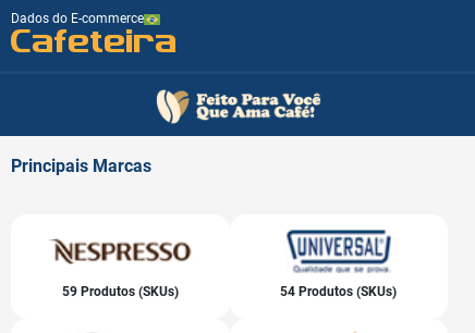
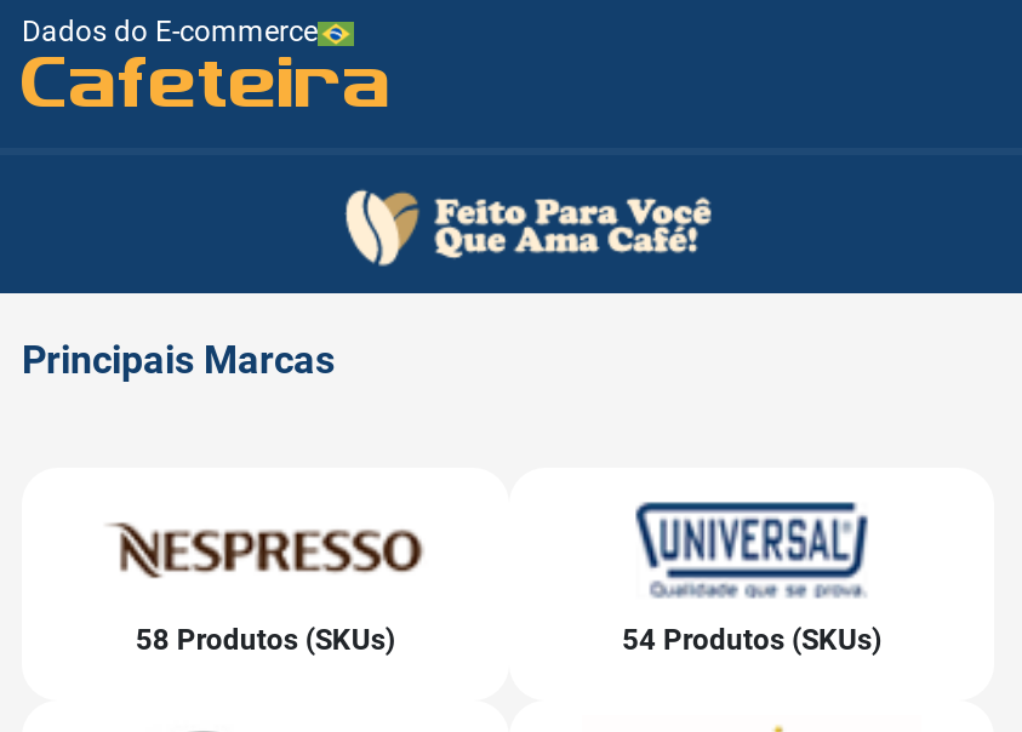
[62,284,178,299] 59 Produtos (SKUs) -> [135,622,395,656] 58 Produtos (SKUs)

